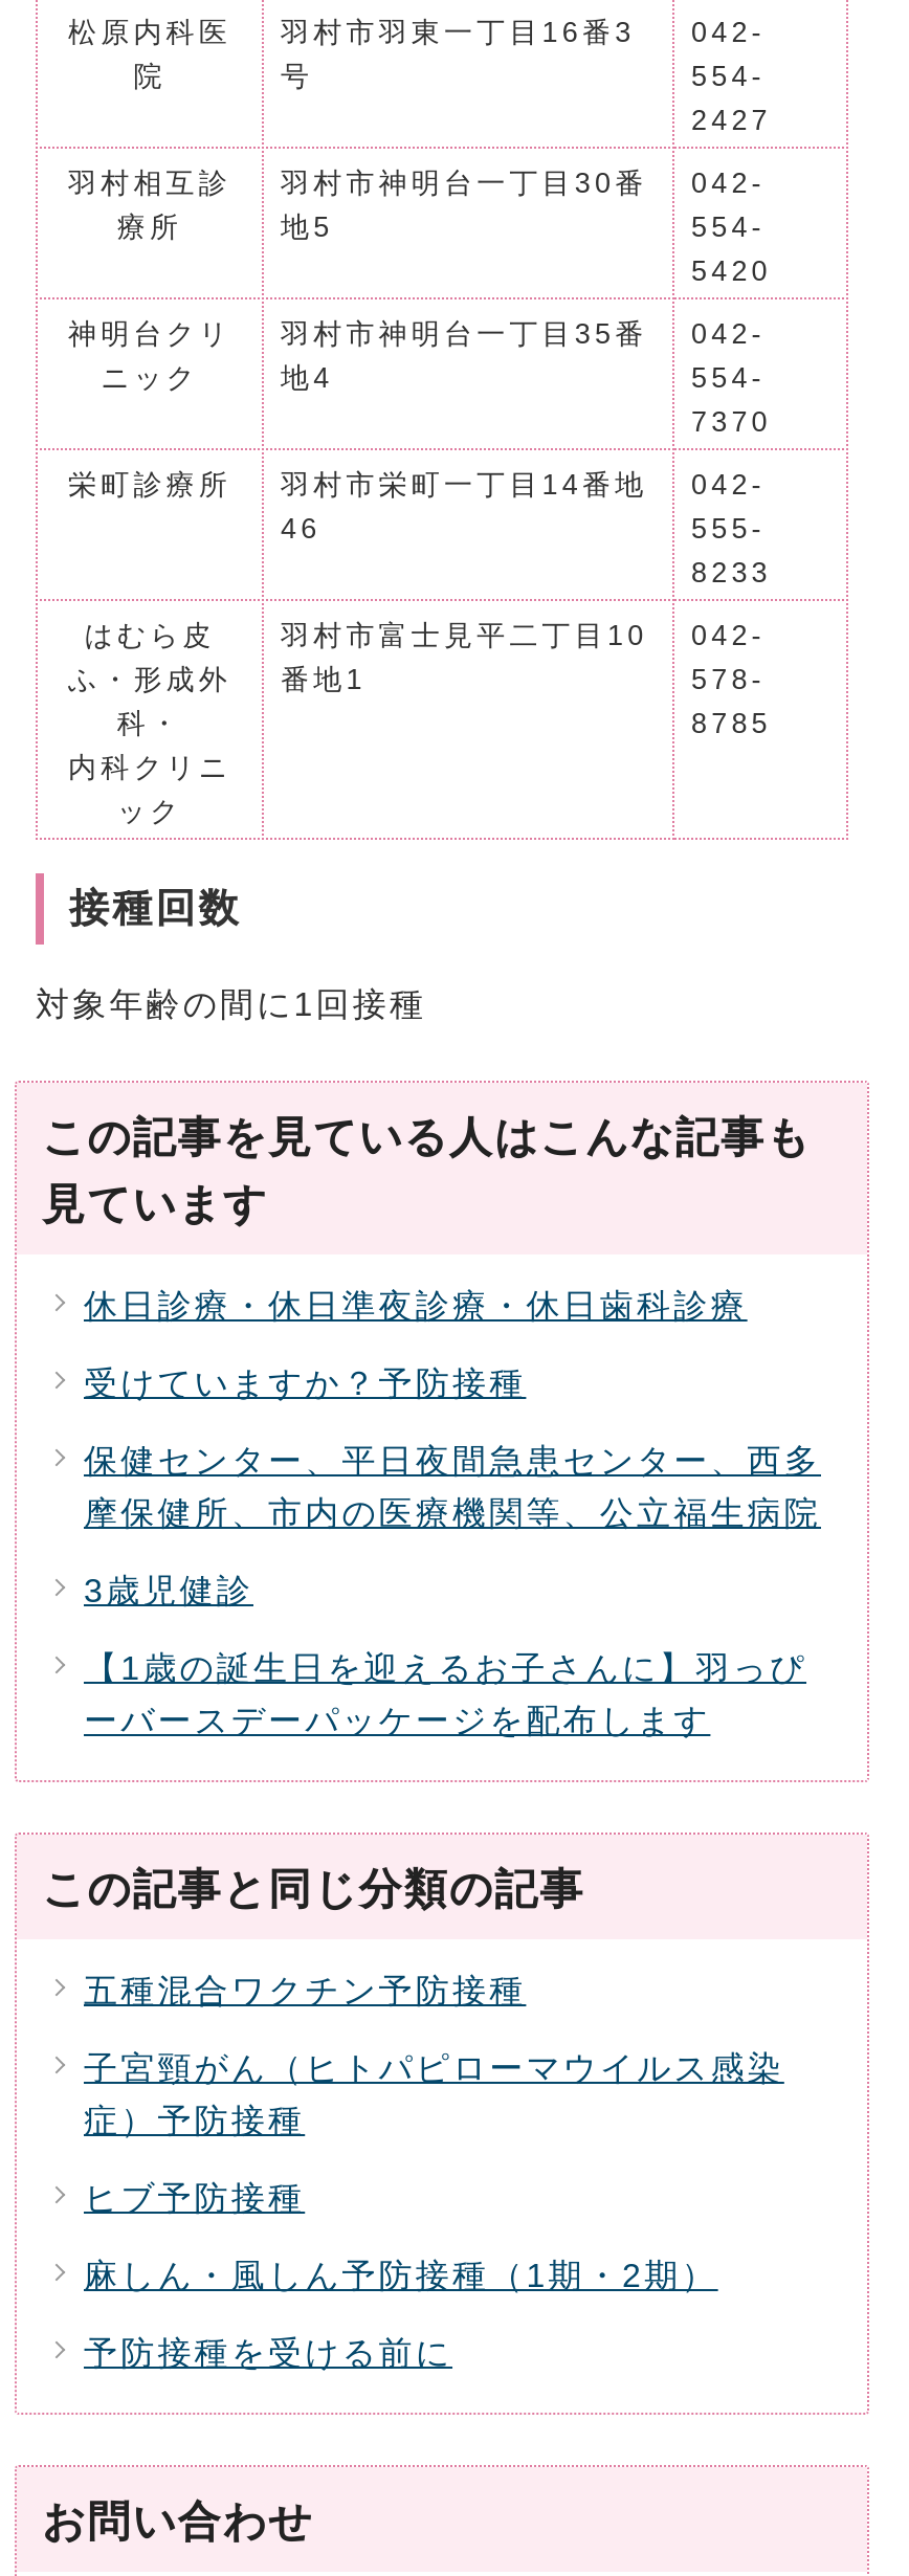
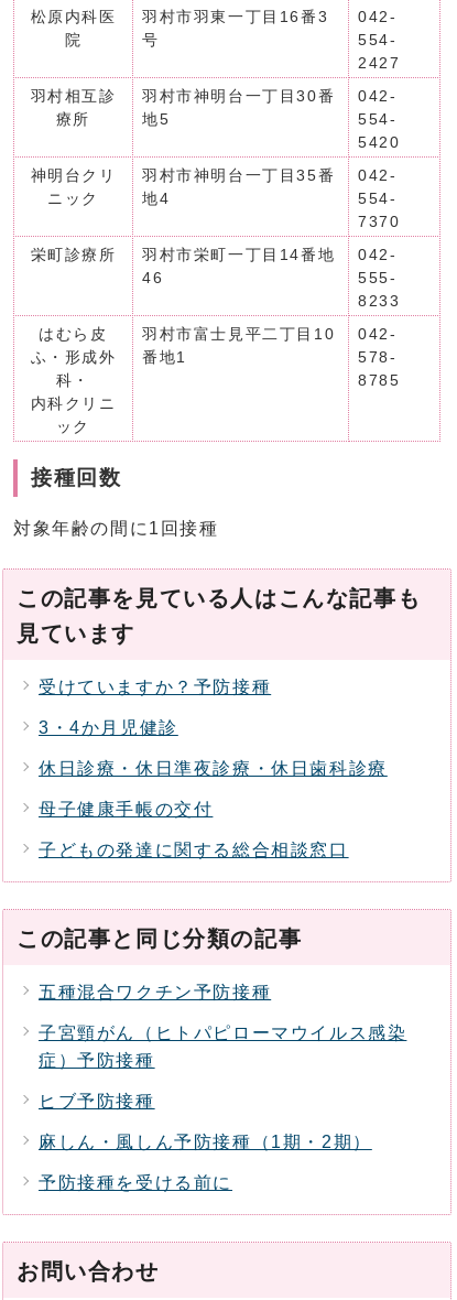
moved [84,1288,747,1324] -> [39,759,387,778]: 休日診療・休日準夜診療・休日歯科診療
[84,1443,821,1738] 保健センター、平日夜間急患センター、西多 | 摩保健所、市内の医療機関等、公立福生病院 | 3歳児健診 | 【1歳の誕生日を迎えるお子さんに】羽っぴ | ーバースデーパッケージを配布します -> [39,718,349,859] 3・4か月児健診 | 母子健康手帳の交付 | 子どもの発達に関する総合相談窓口

